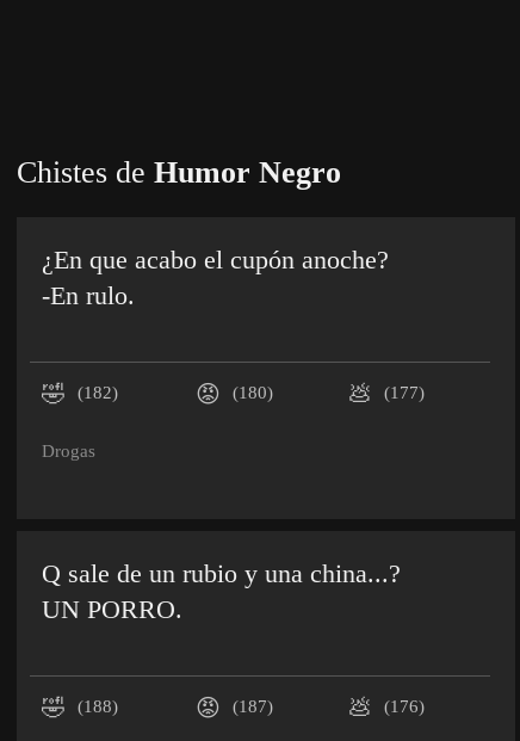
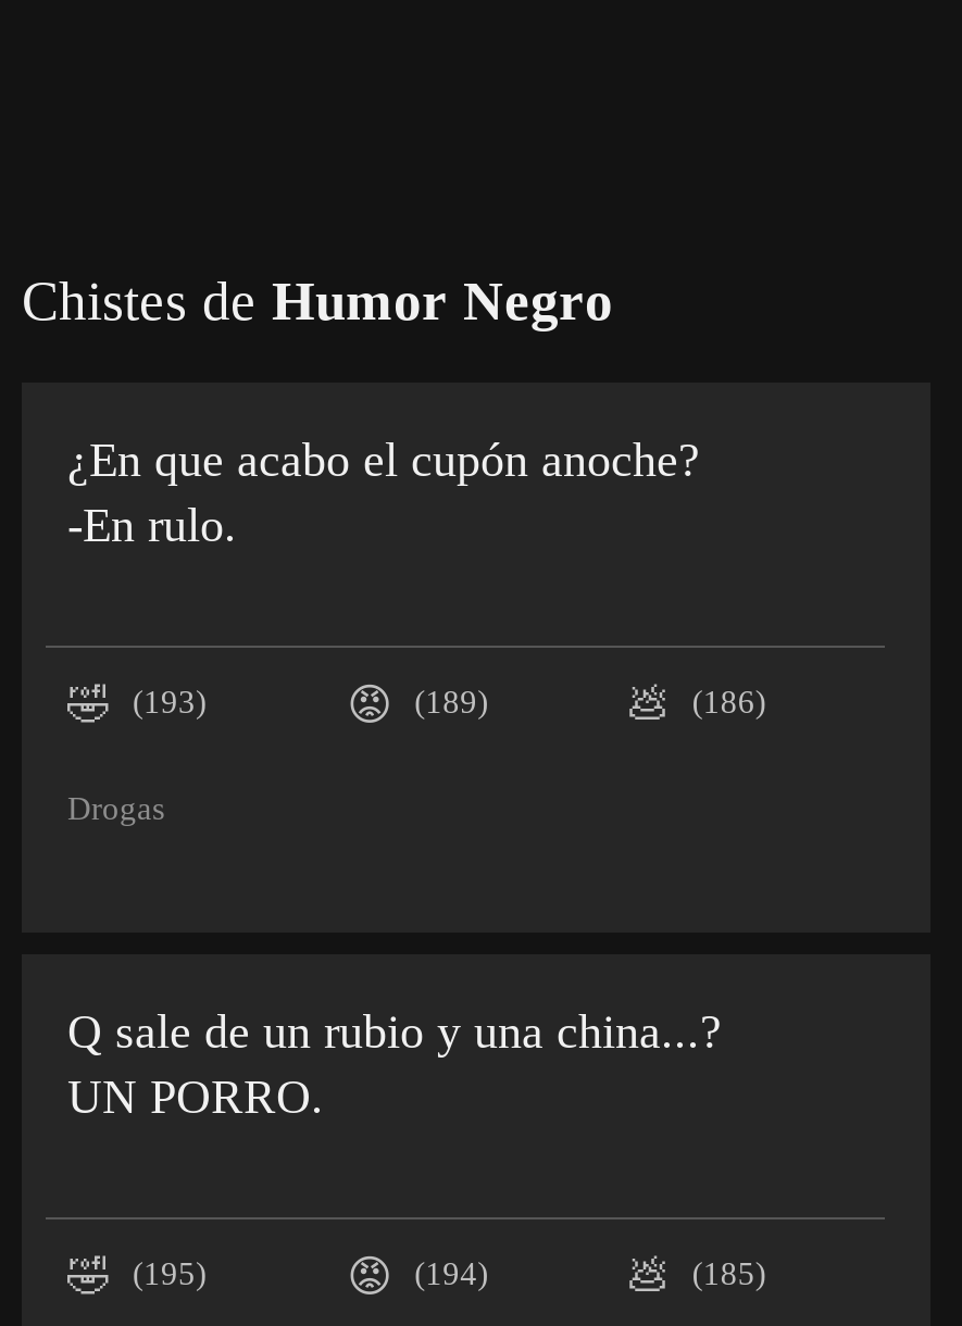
[78,383,118,402] (182) -> [133,685,207,720] (193)
[232,383,273,402] (180) -> [415,685,489,720] (189)
[384,383,425,402] (177) -> [692,685,766,720] (186)
[78,697,118,716] (188) -> [133,1256,207,1291] (195)
[232,697,273,716] (187) -> [415,1256,489,1291] (194)
[384,697,425,716] (176) -> [692,1256,766,1291] (185)

